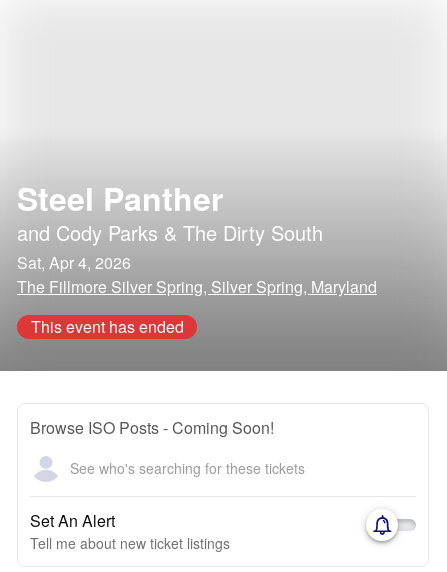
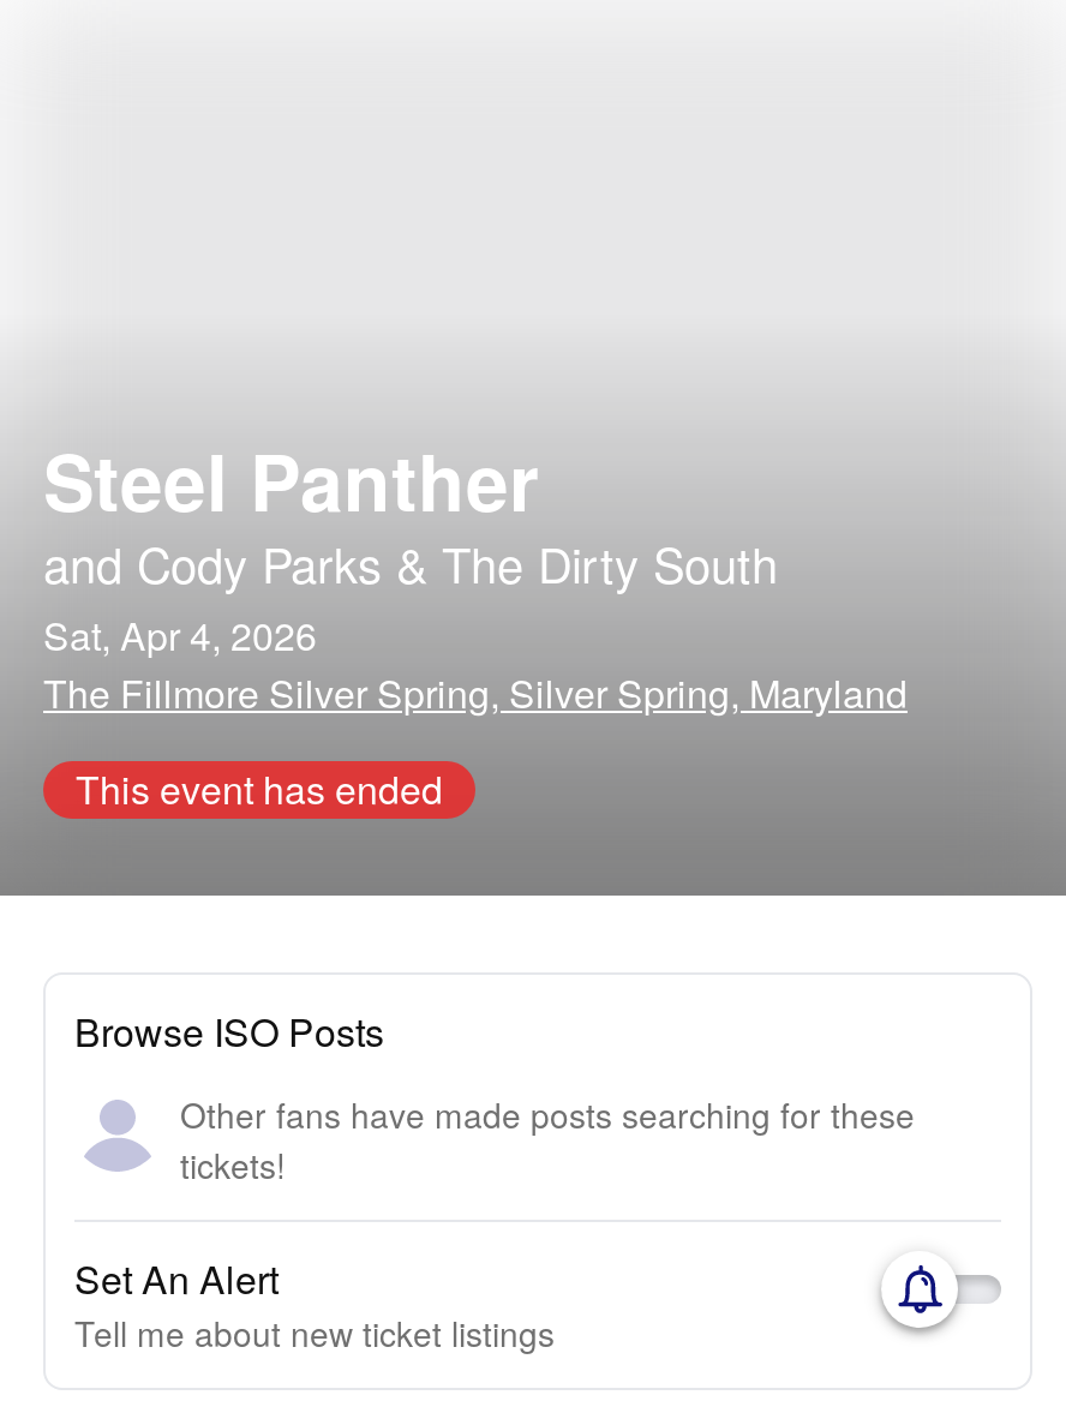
[30,416,274,439] Browse ISO Posts - Coming Soon! -> [74,1004,384,1059] Browse ISO Posts
[70,457,305,477] See who's searching for these tickets -> [180,1090,915,1189] Other fans have made posts searching for these | tickets!

